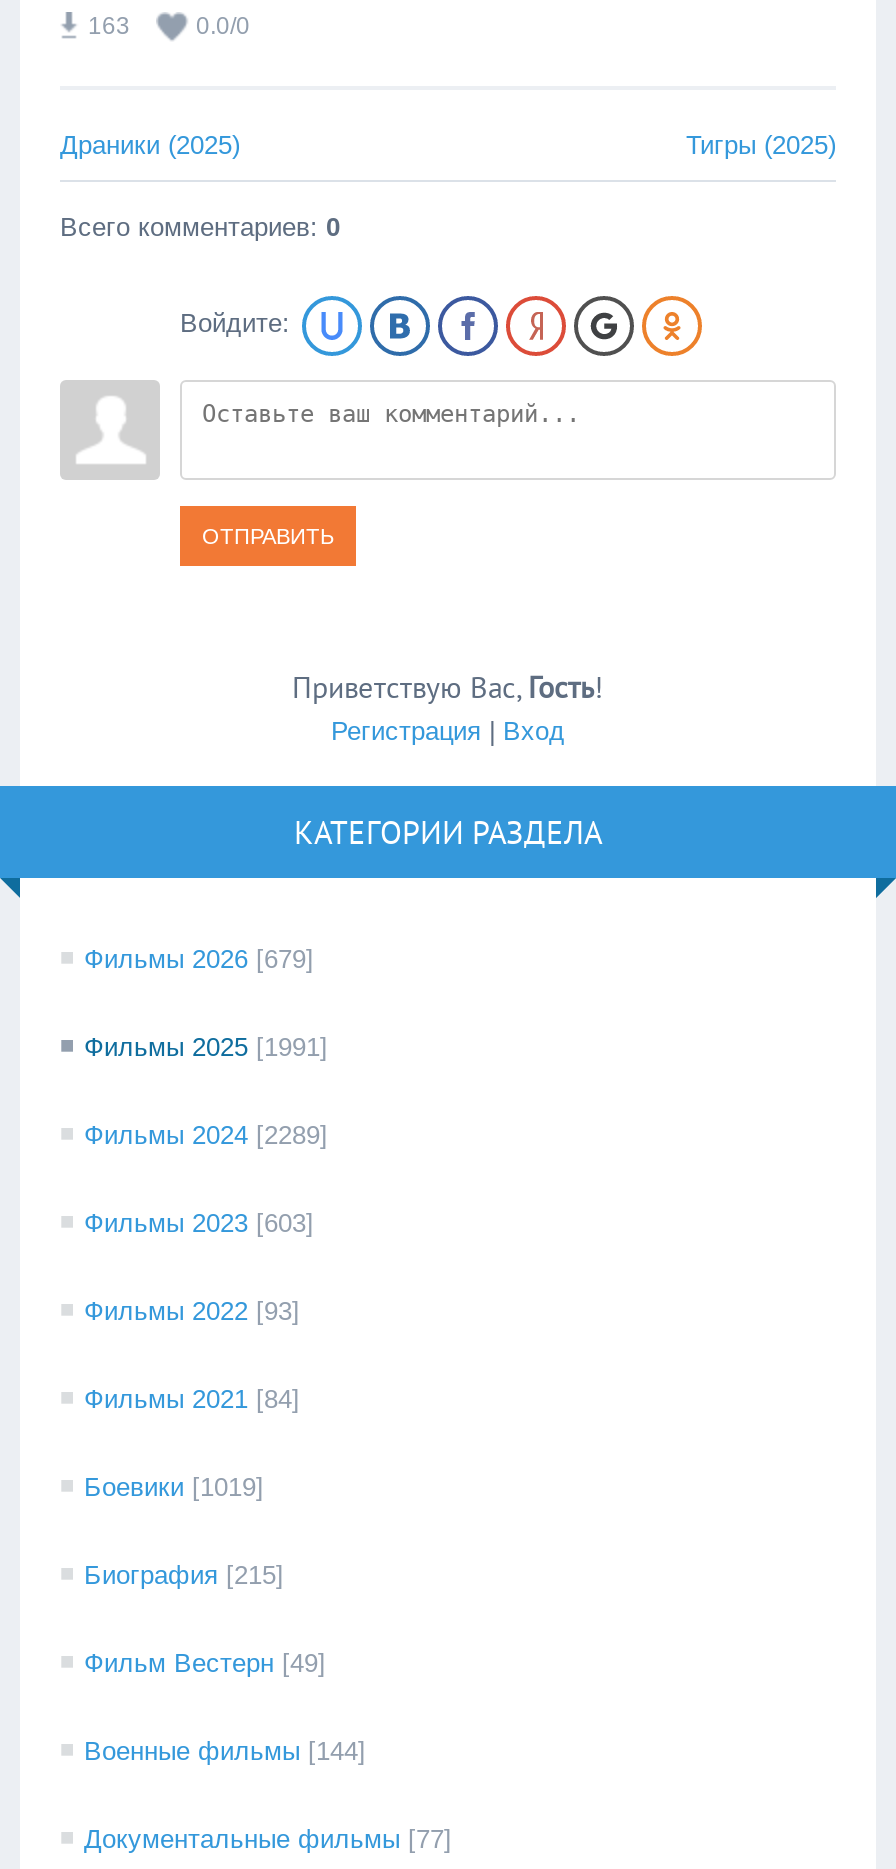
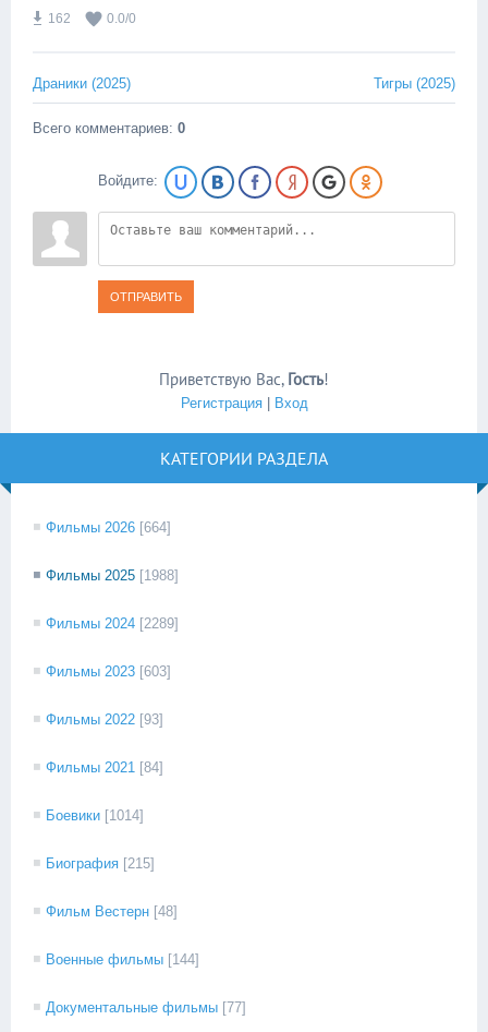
[88,12,130,40] 163 -> [48,11,71,26] 162
[84,944,314,974] Фильмы 2026 [679] -> [46,519,171,536] Фильмы 2026 [664]
[84,1032,328,1062] Фильмы 2025 [1991] -> [46,567,179,584] Фильмы 2025 [1988]
[84,1472,264,1502] Боевики [1019] -> [46,807,144,824] Боевики [1014]
[84,1648,326,1678] Фильм Вестерн [49] -> [46,903,178,920] Фильм Вестерн [48]

